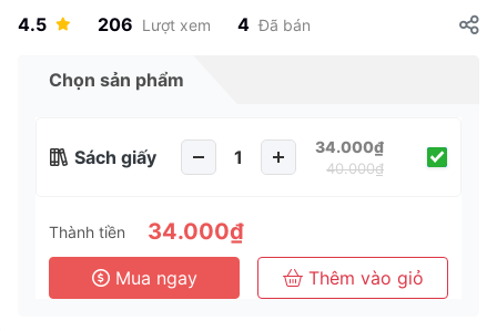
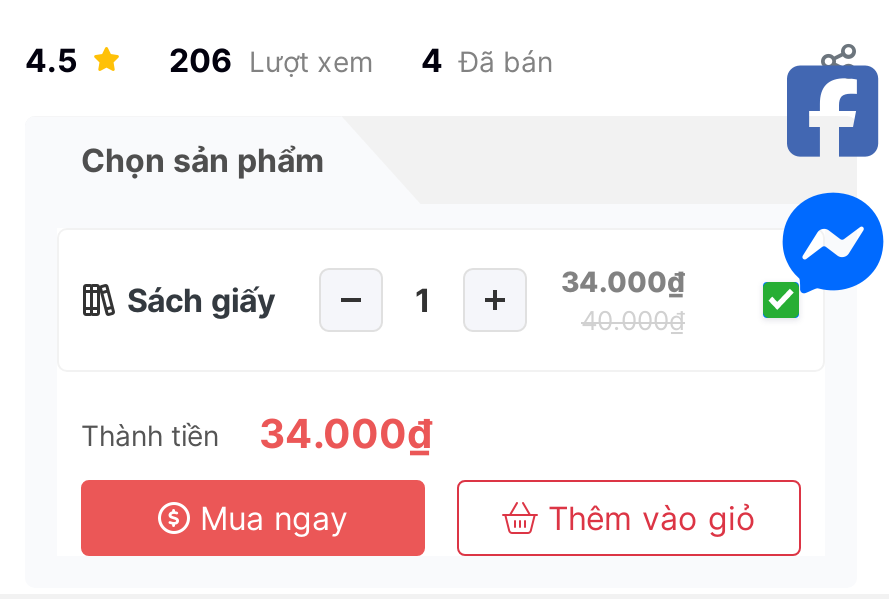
none -> [785,64,881,160] [image]
none -> [779,190,883,296] [image]

